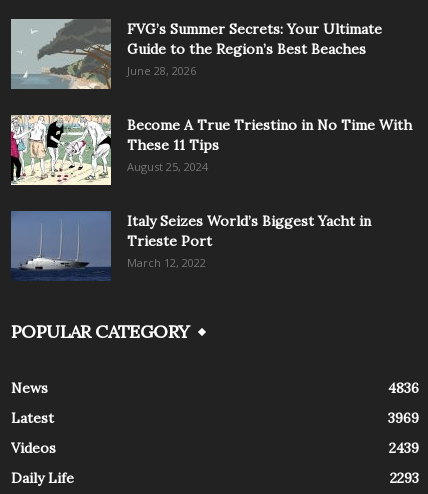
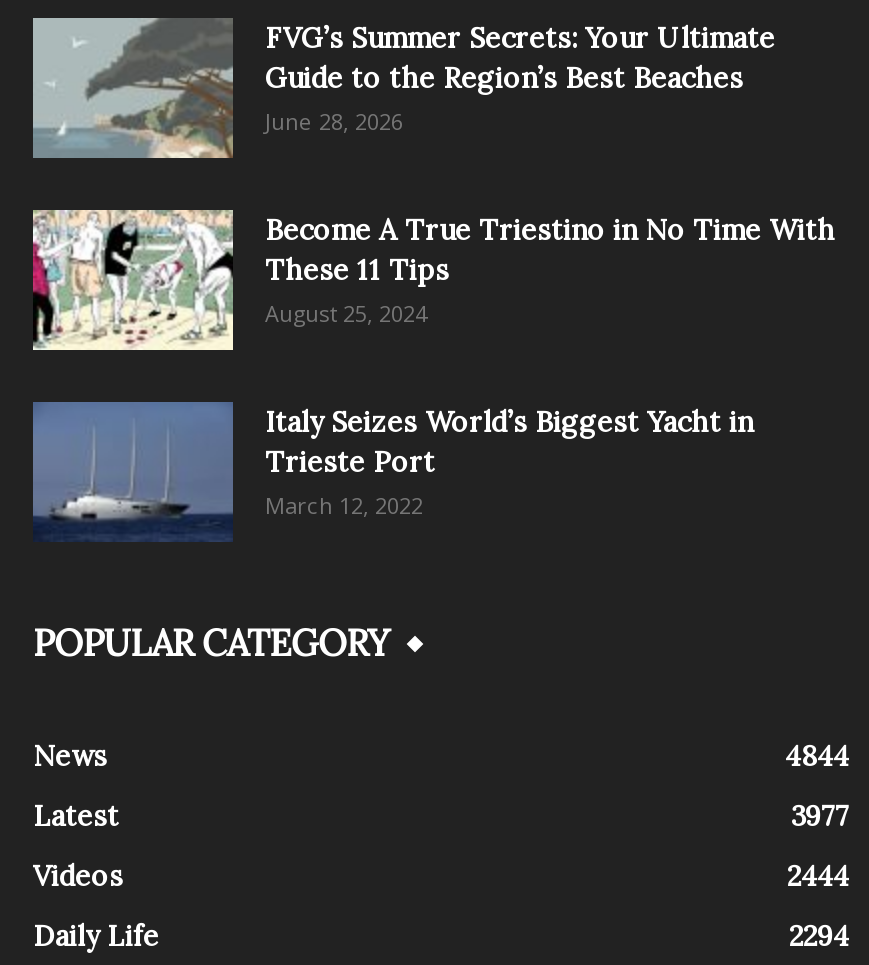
[388,379,419,397] 4836 -> [785,737,849,773] 4844
[388,409,419,427] 3969 -> [791,797,849,833] 3977
[389,439,419,457] 2439 -> [787,857,849,893] 2444
[390,469,419,487] 2293 -> [789,917,849,953] 2294

